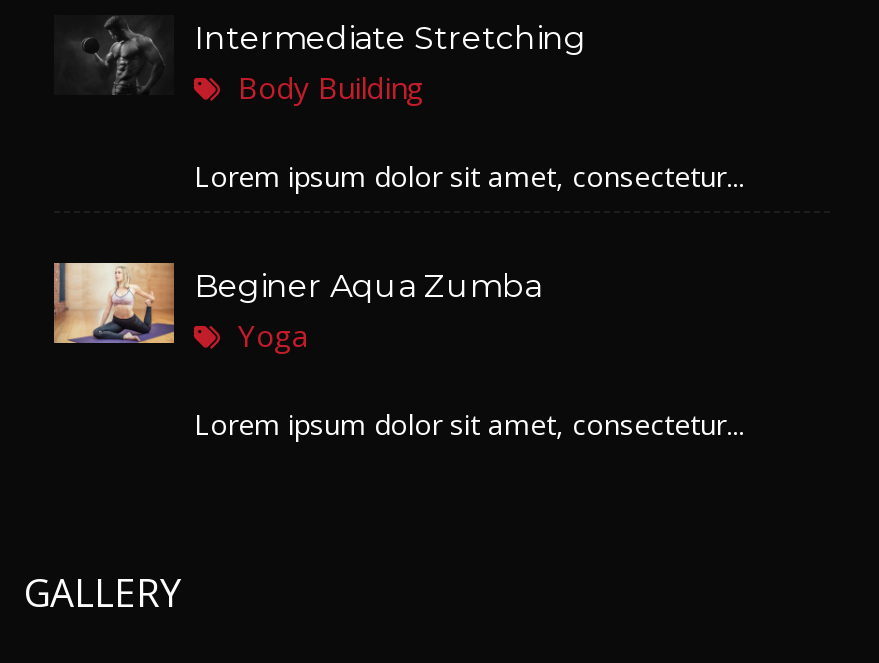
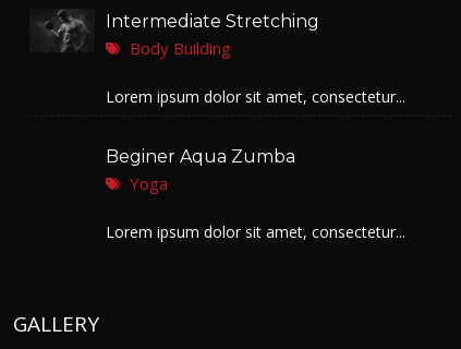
[52,260,176,346] [image] -> none

